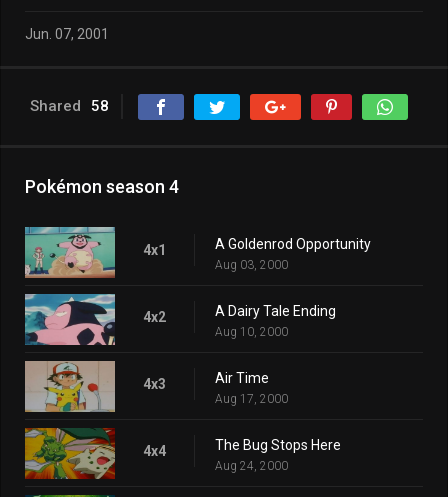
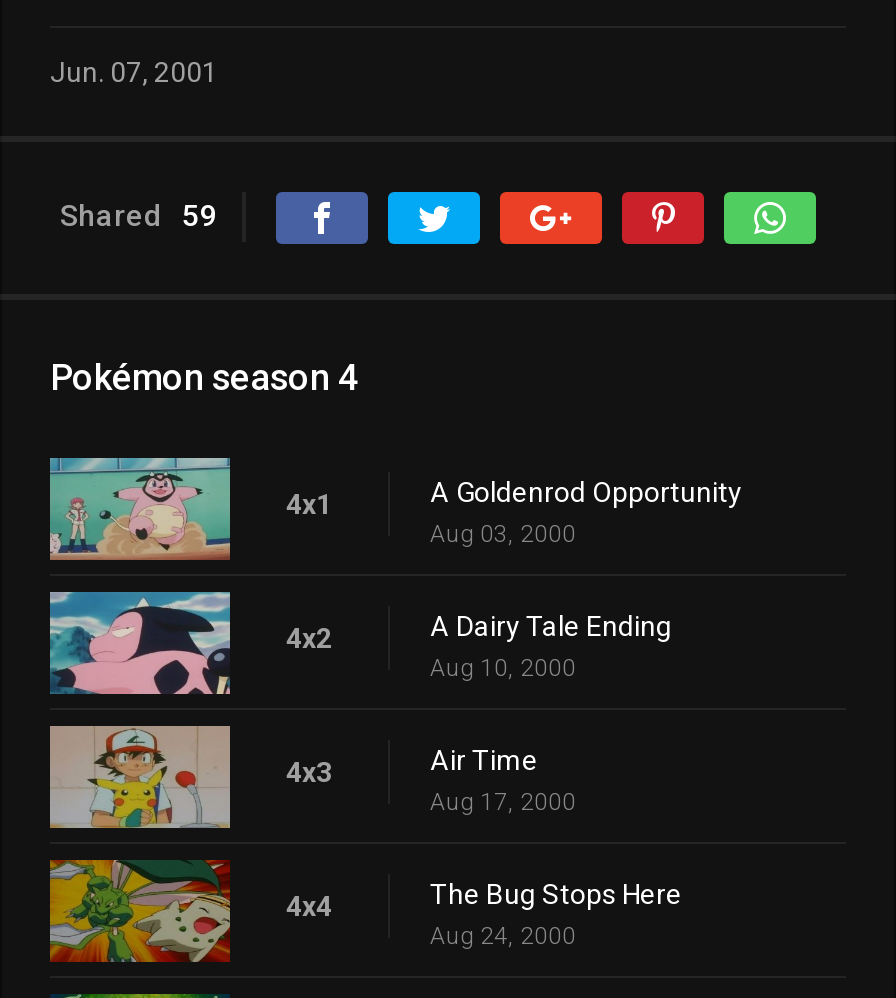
[30,97,109,115] Shared 58 -> [60,198,218,234] Shared 59

